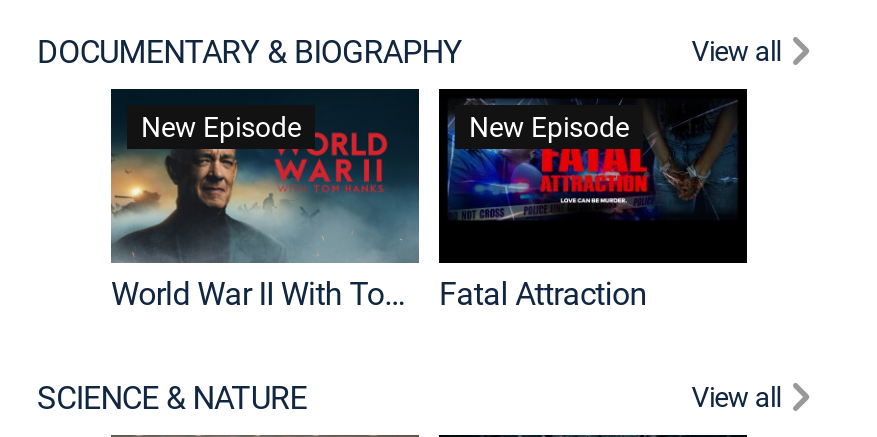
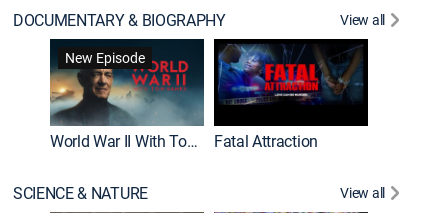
[469,108,629,146] New Episode -> none

